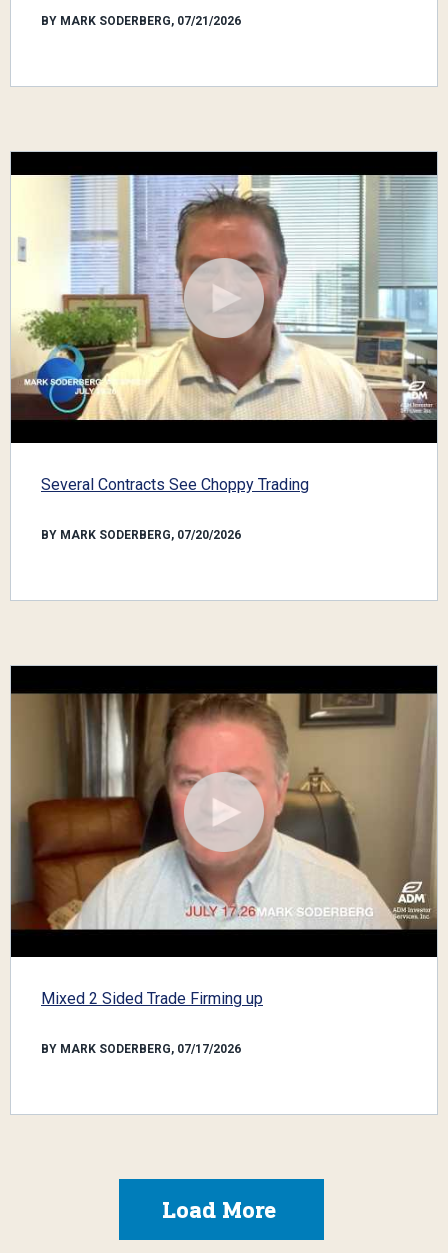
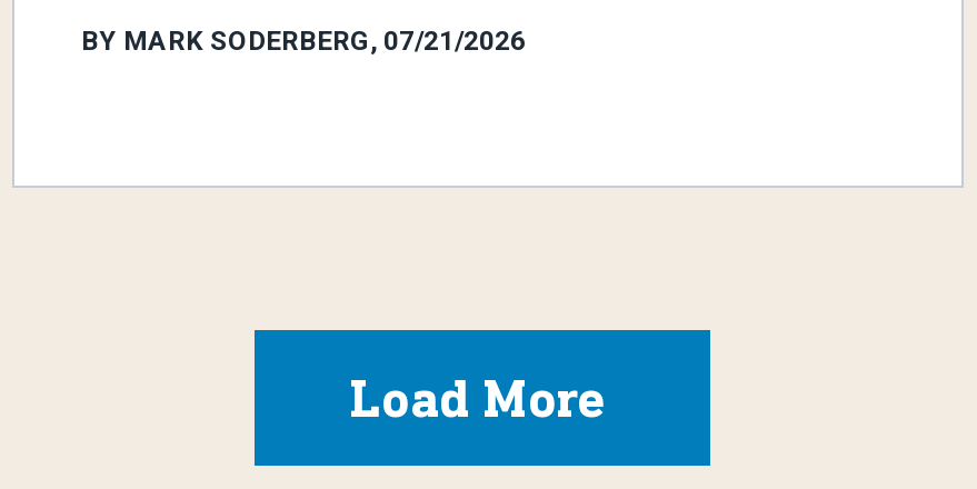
[10,151,438,542] [image] | Several Contracts See Choppy Trading | BY MARK SODERBERG, 07/20/2026 -> none
[10,665,438,1056] [image] | Mixed 2 Sided Trade Firming up | BY MARK SODERBERG, 07/17/2026 -> none

